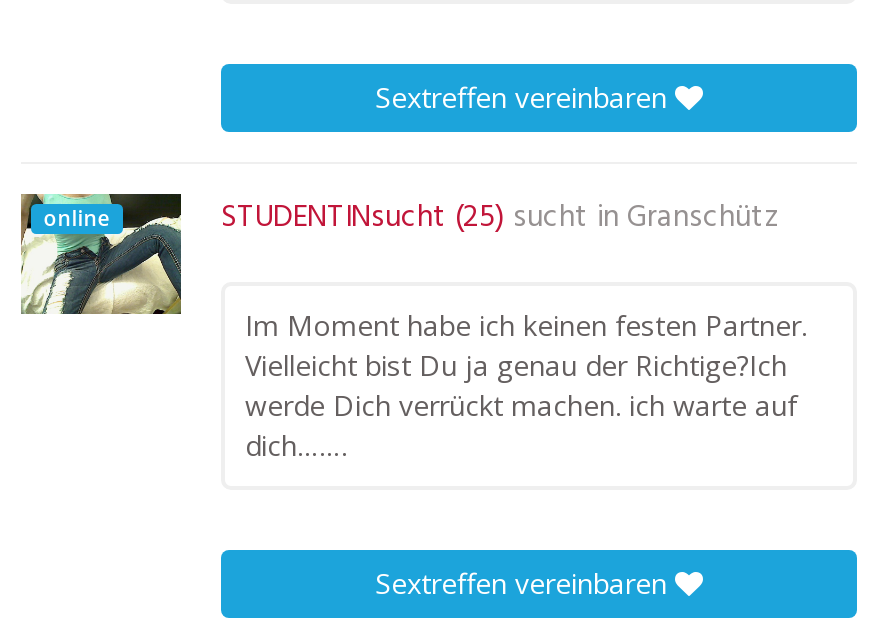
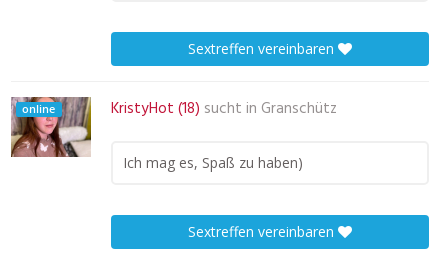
[21,193,779,314] [image] | STUDENTINsucht (25) sucht in Granschütz -> [10,96,337,158] [image] | KristyHot (18) sucht in Granschütz
[245,305,807,463] Im Moment habe ich keinen festen Partner. | Vielleicht bist Du ja genau der Richtige?Ich | werde Dich verrückt machen. ich warte auf | dich……. -> [123,152,303,171] Ich mag es, Spaß zu haben)

